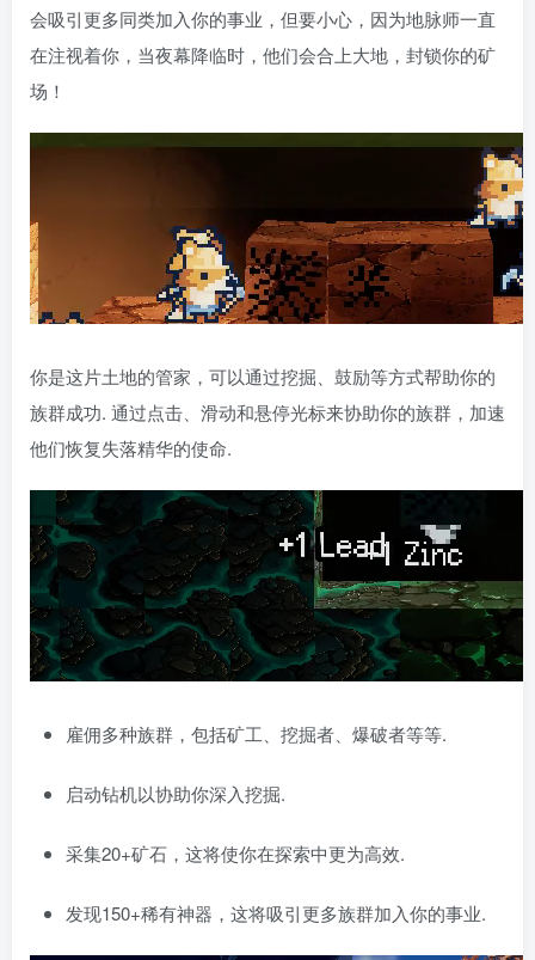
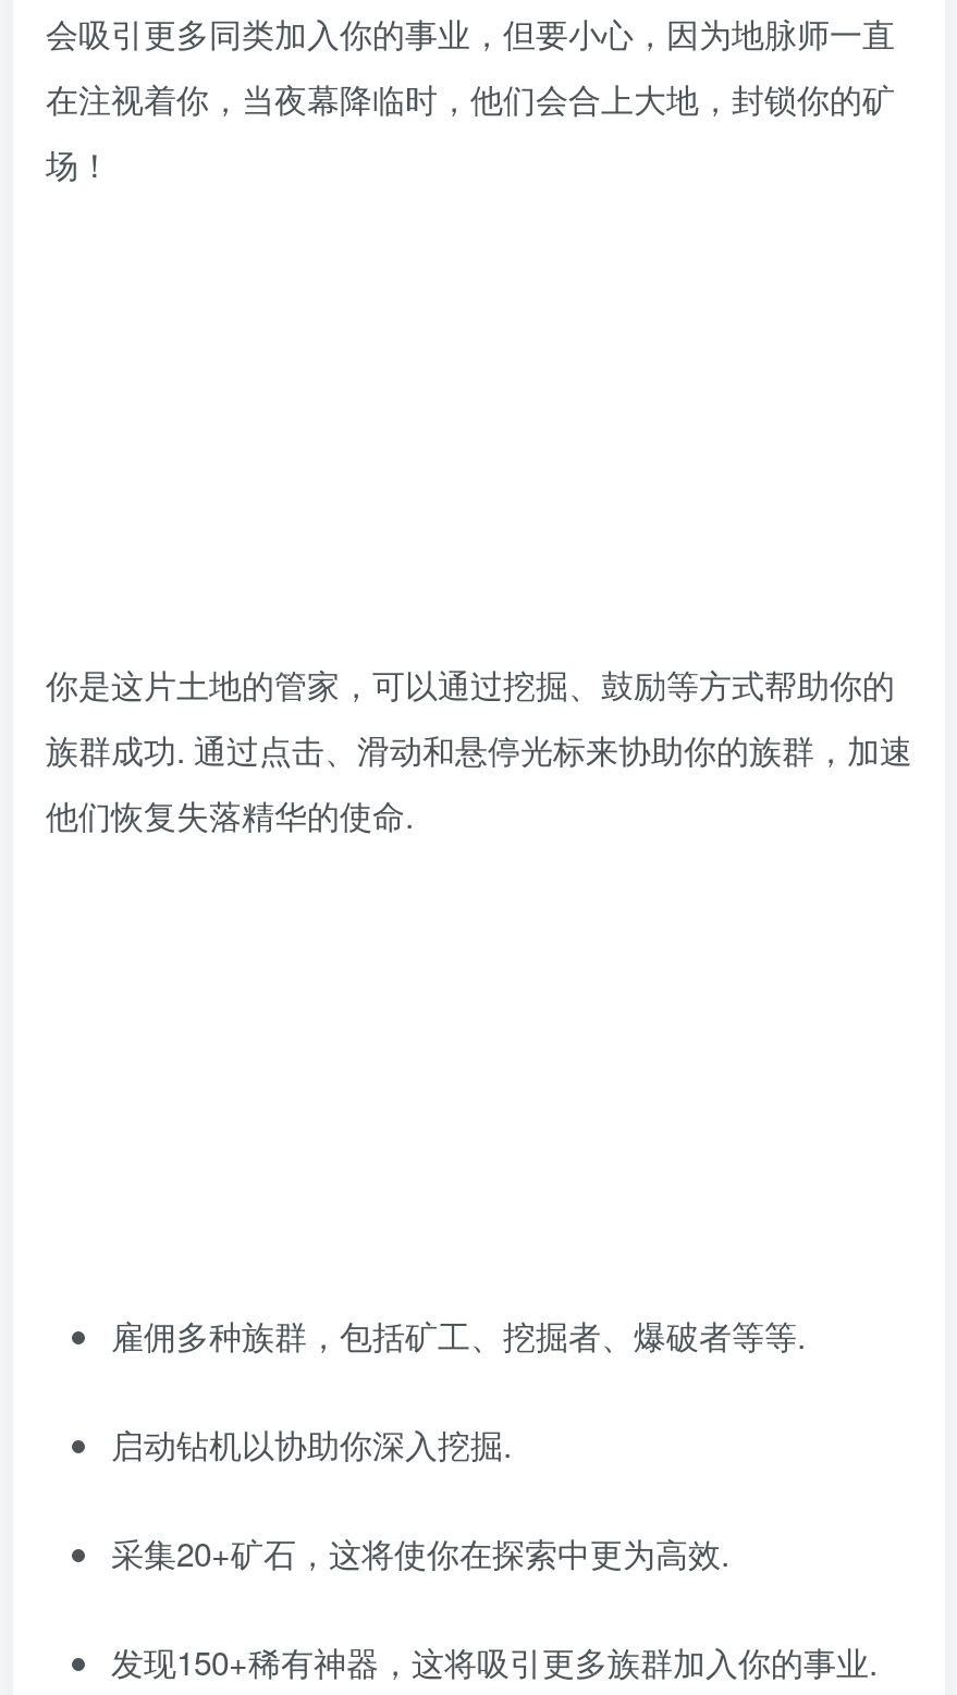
[29,132,524,325] [image] -> none
[29,489,524,683] [image] -> none

